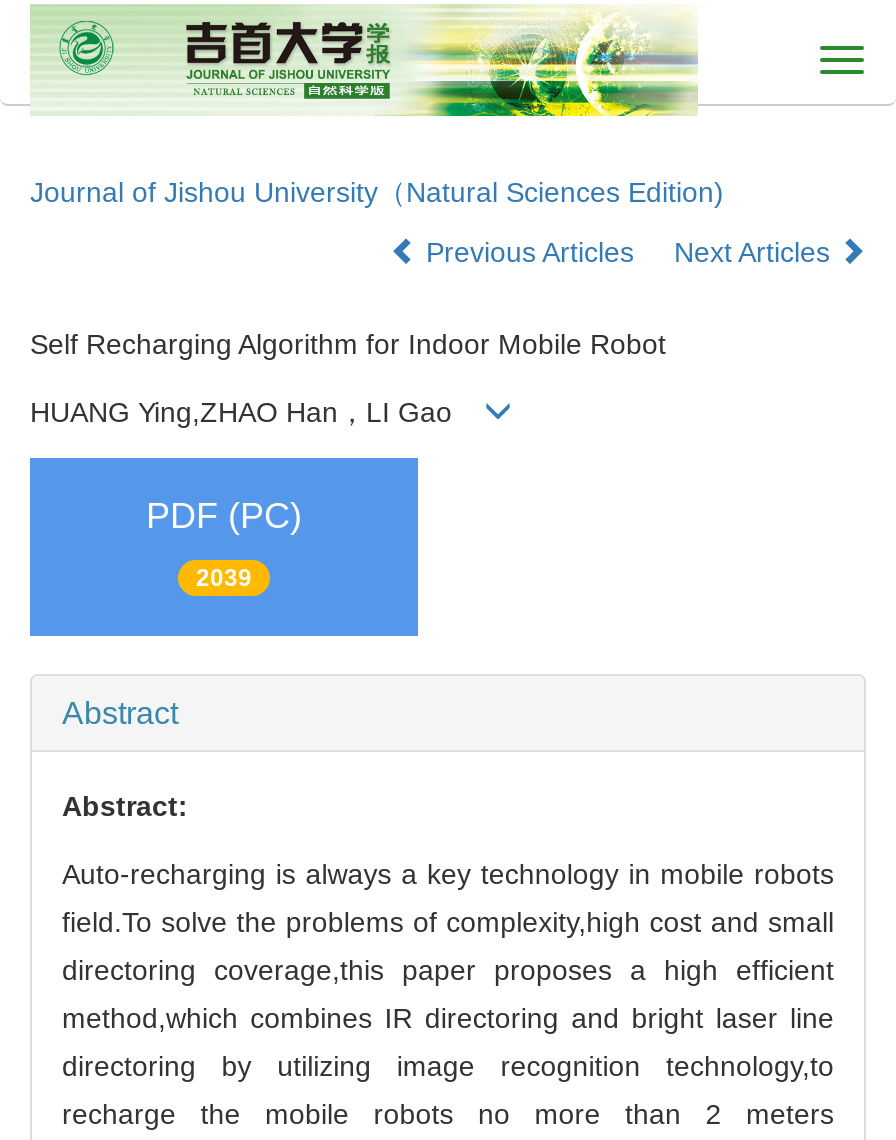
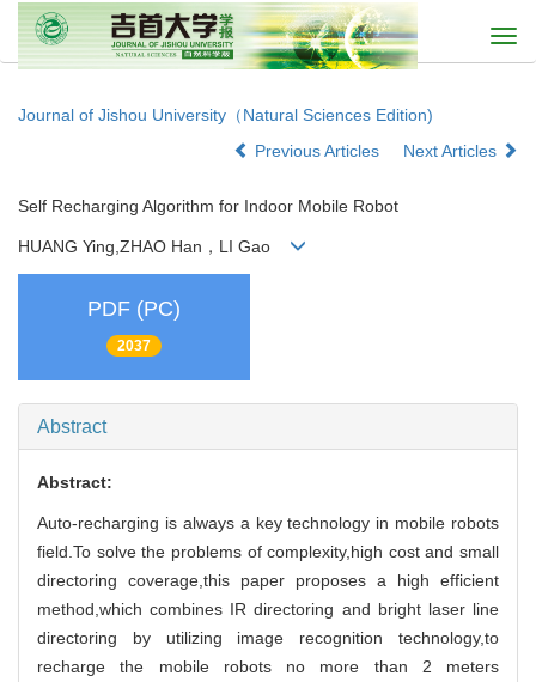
[196,564,252,592] 2039 -> [117,338,151,354] 2037

